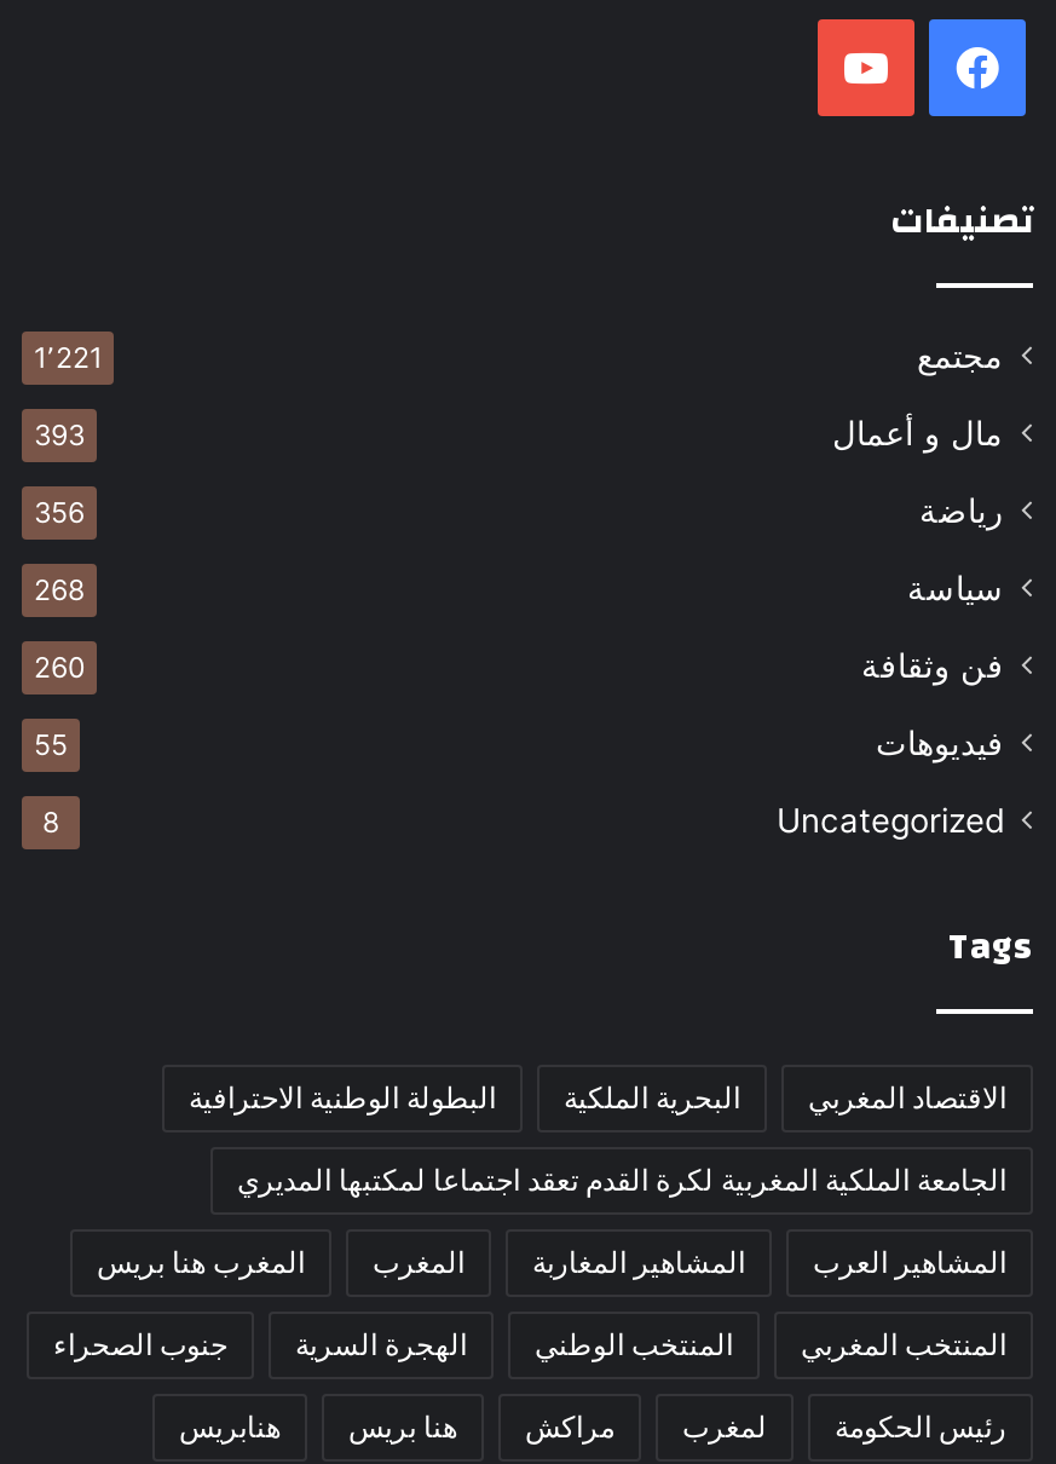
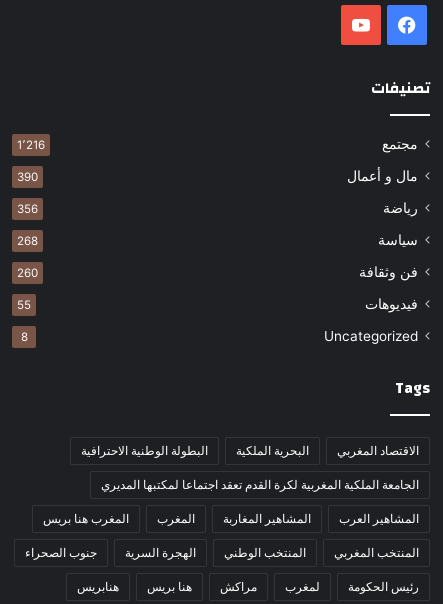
[34,342,102,376] 1٬221 -> [17,138,45,152] 1٬216
[34,419,85,453] 393 -> [17,170,38,184] 390

